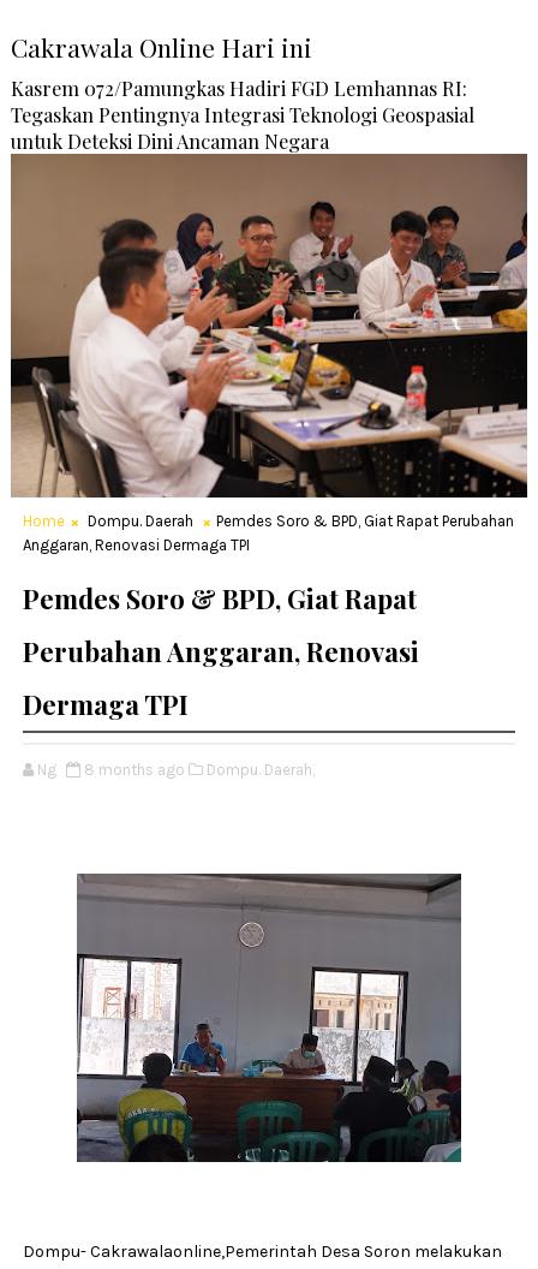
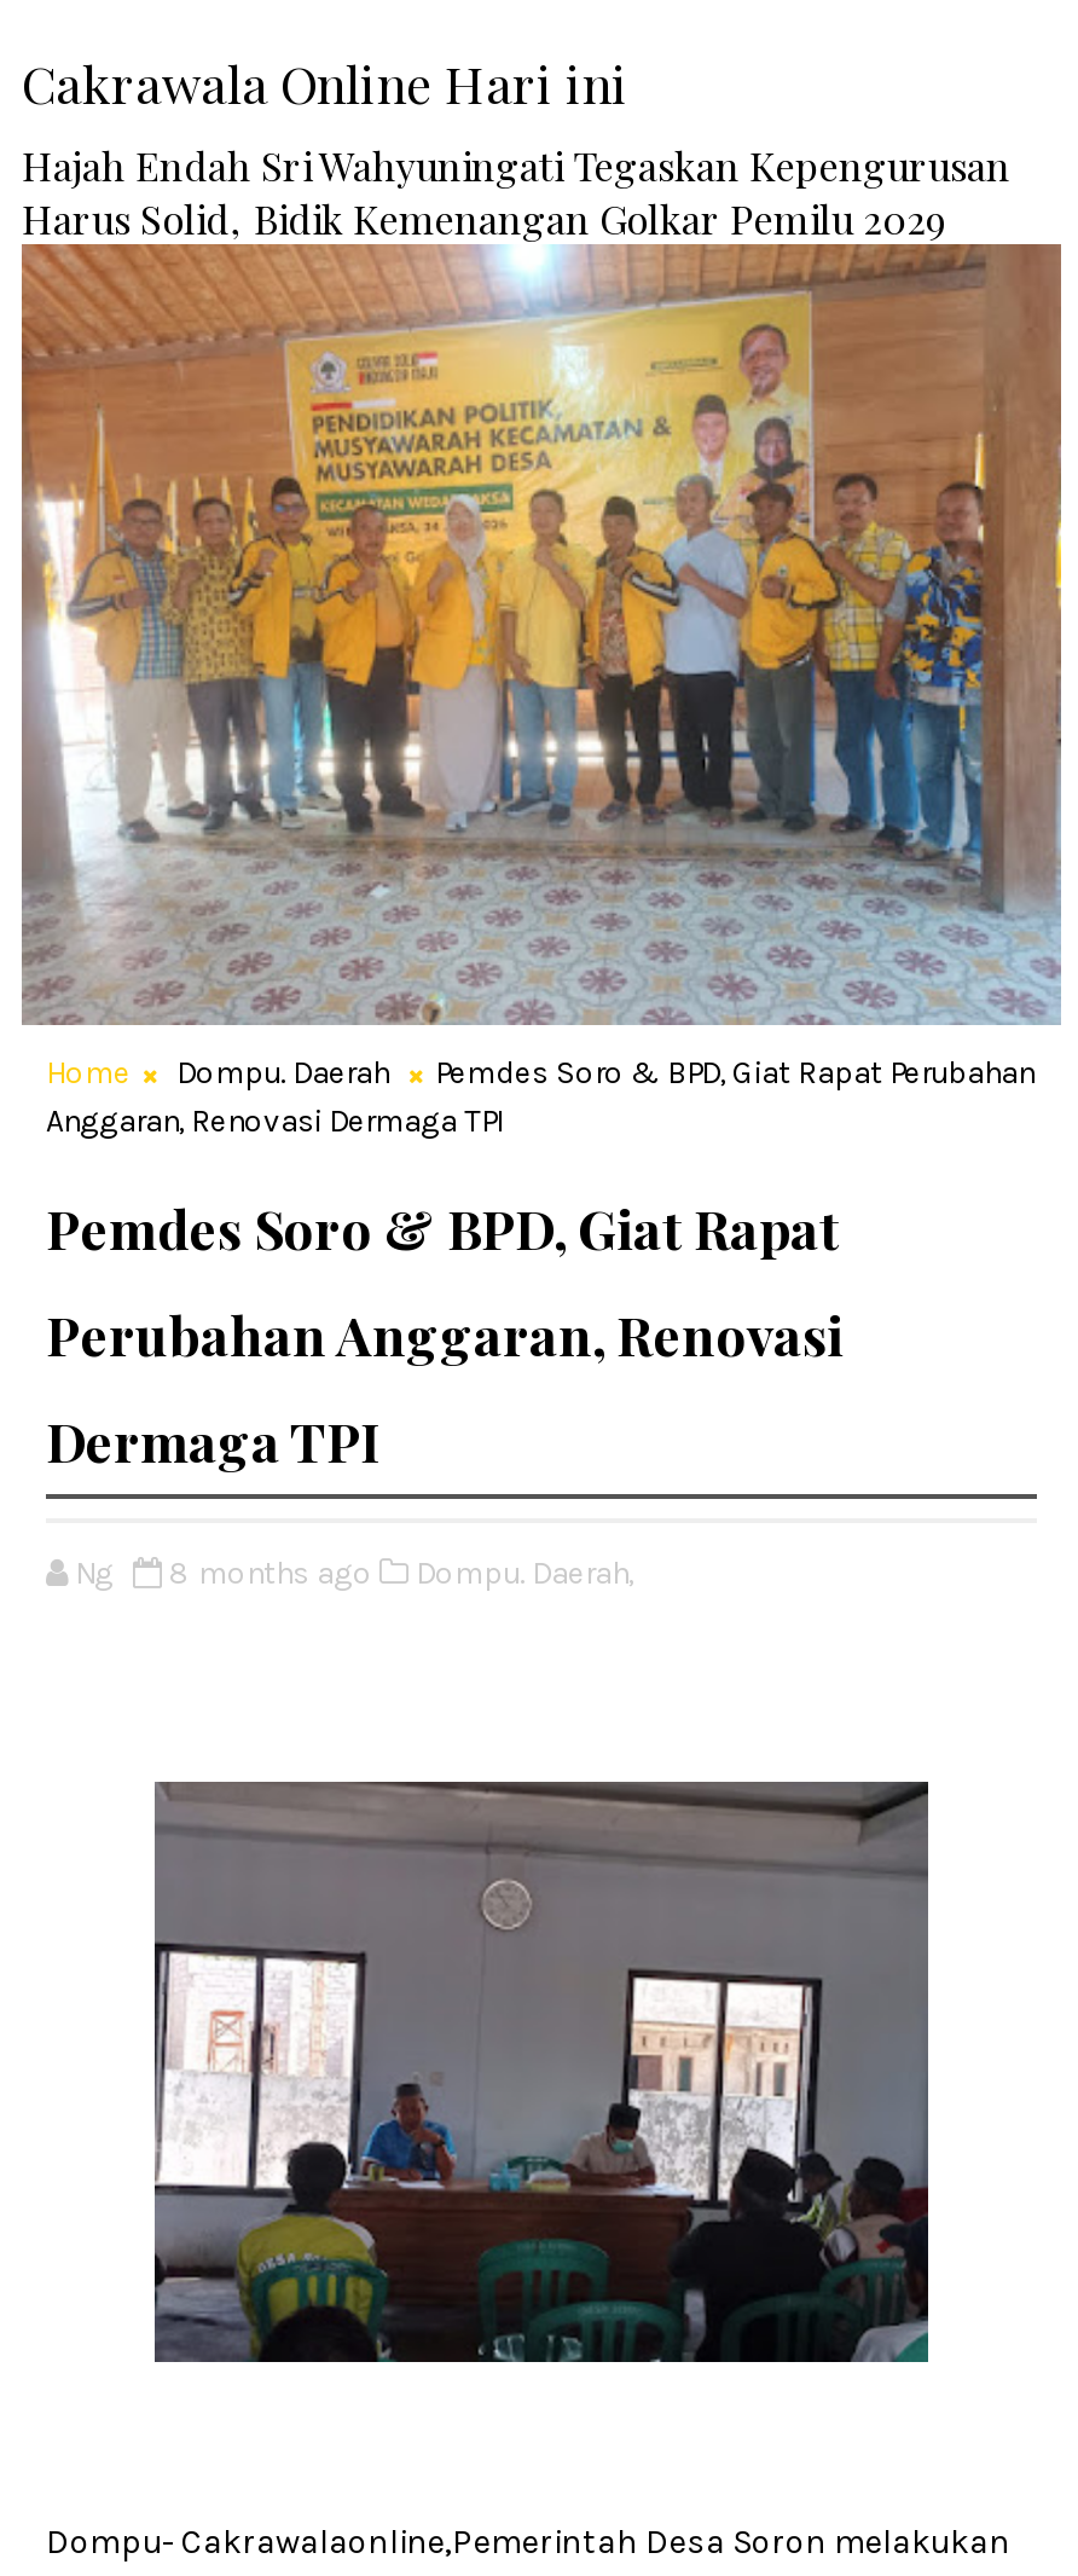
[11,75,528,498] [image] | Kasrem 072/Pamungkas Hadiri FGD Lemhannas RI: | Tegaskan Pentingnya Integrasi Teknologi Geospasial | untuk Deteksi Dini Ancaman Negara -> [22,139,1063,1027] [image] | Hajah Endah Sri Wahyuningati Tegaskan Kepengurusan | Harus Solid, Bidik Kemenangan Golkar Pemilu 2029

